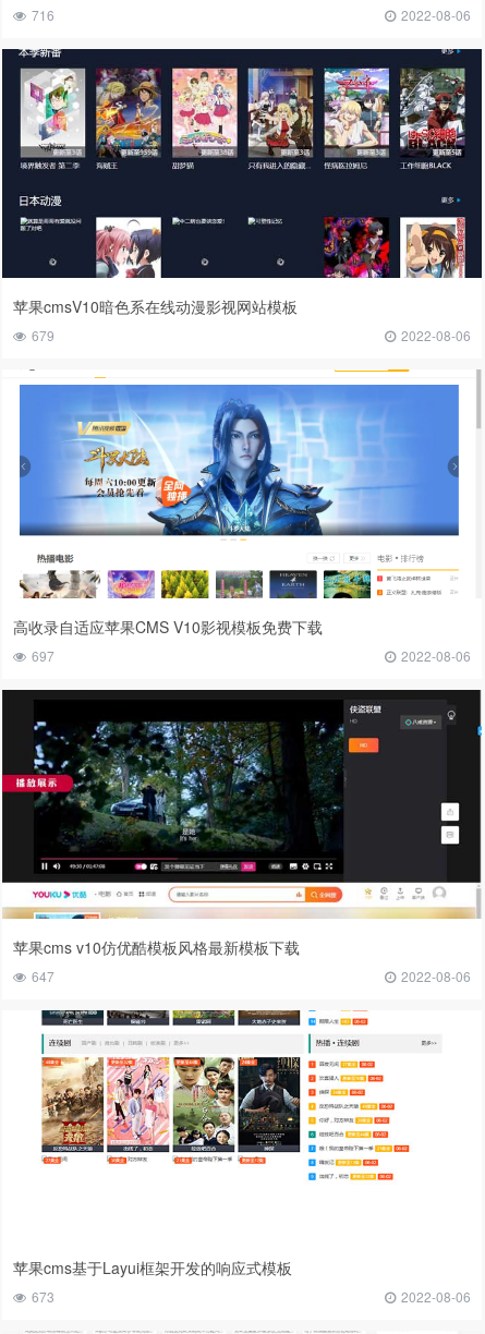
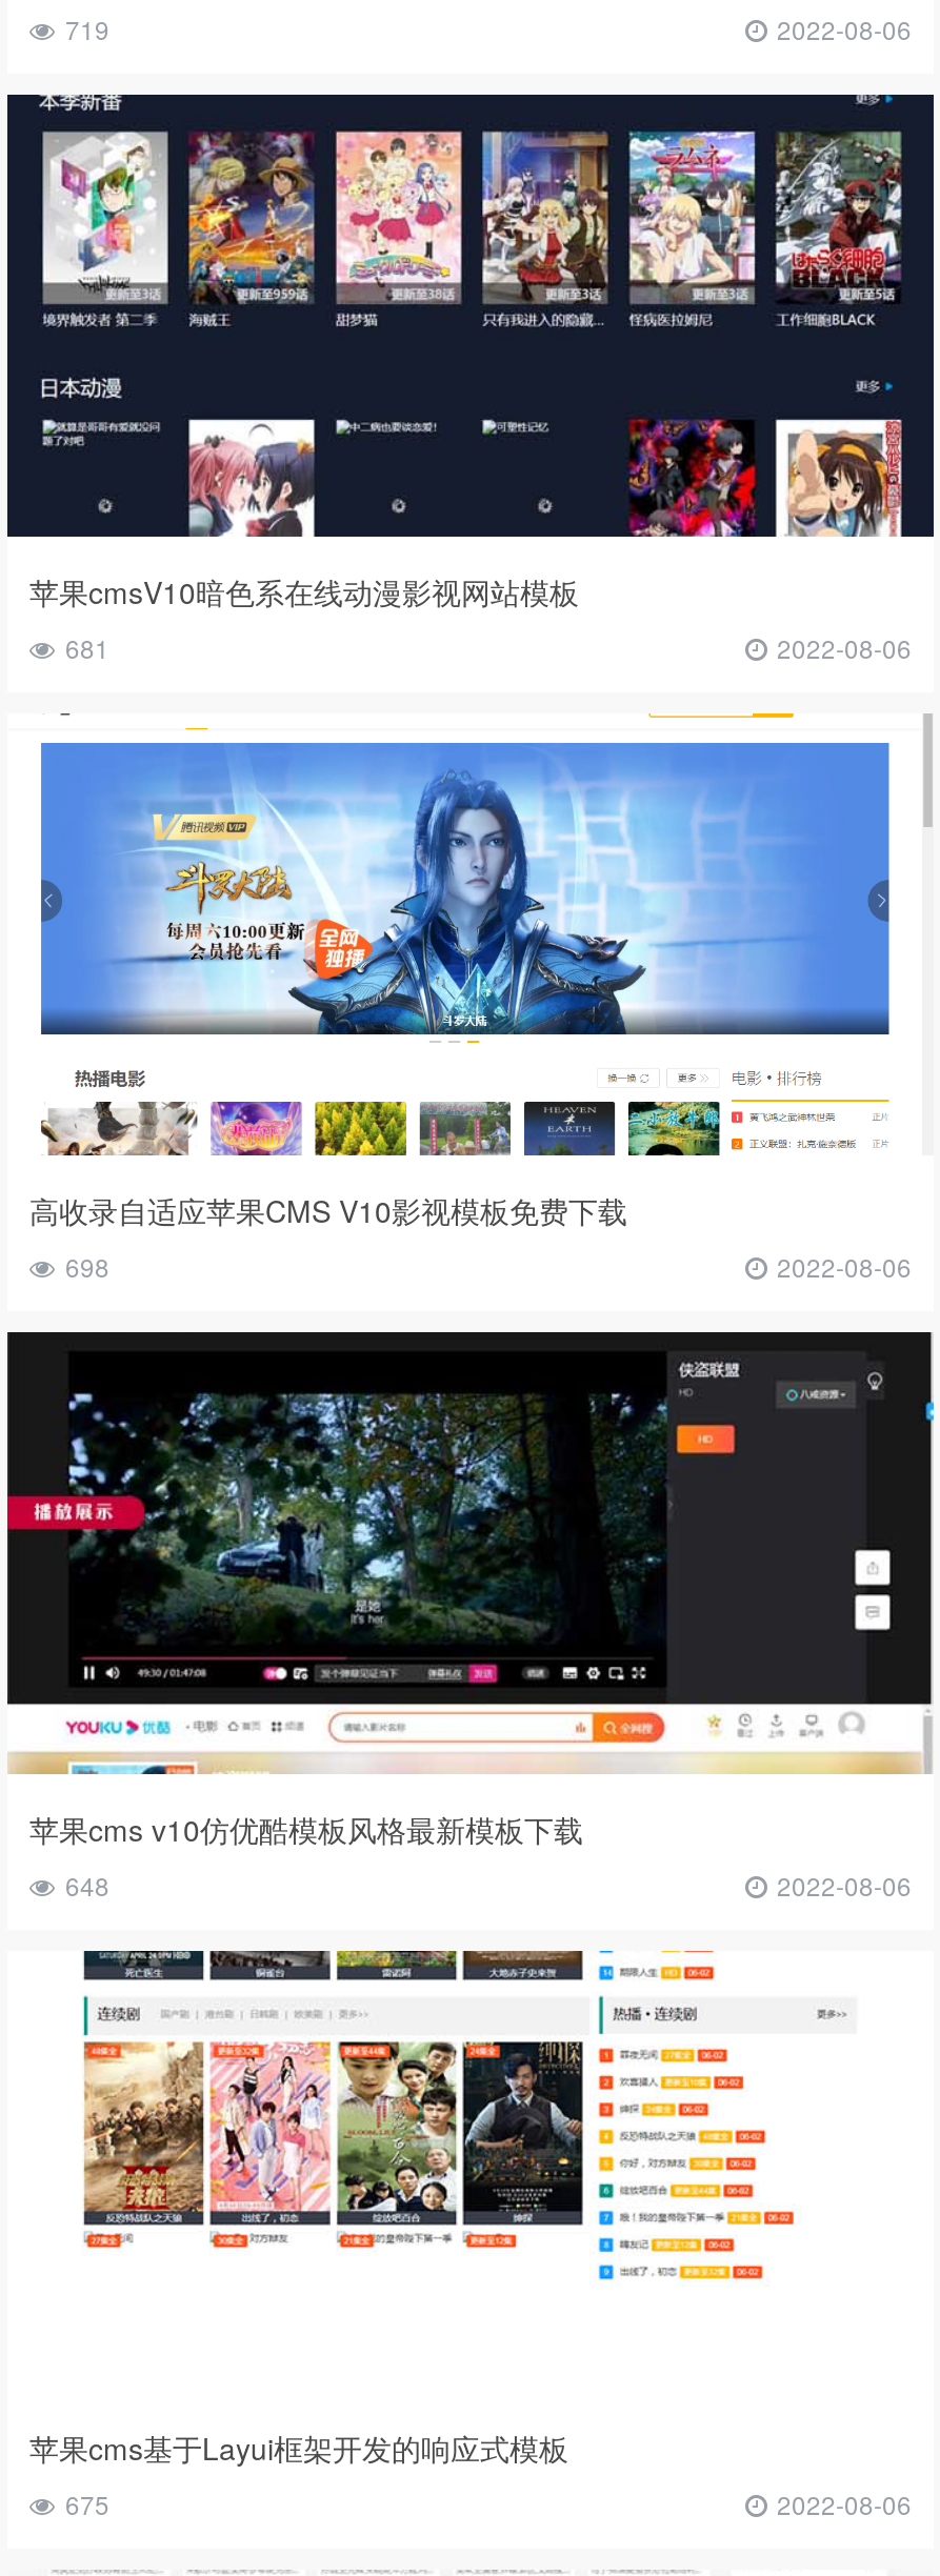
[32,5,55,24] 716 -> [65,11,109,46] 719
[32,326,55,344] 679 -> [65,629,109,665] 681
[32,646,55,665] 697 -> [65,1248,109,1284] 698
[32,967,55,985] 647 -> [65,1867,109,1903] 648
[32,1287,55,1306] 673 -> [65,2486,109,2521] 675

